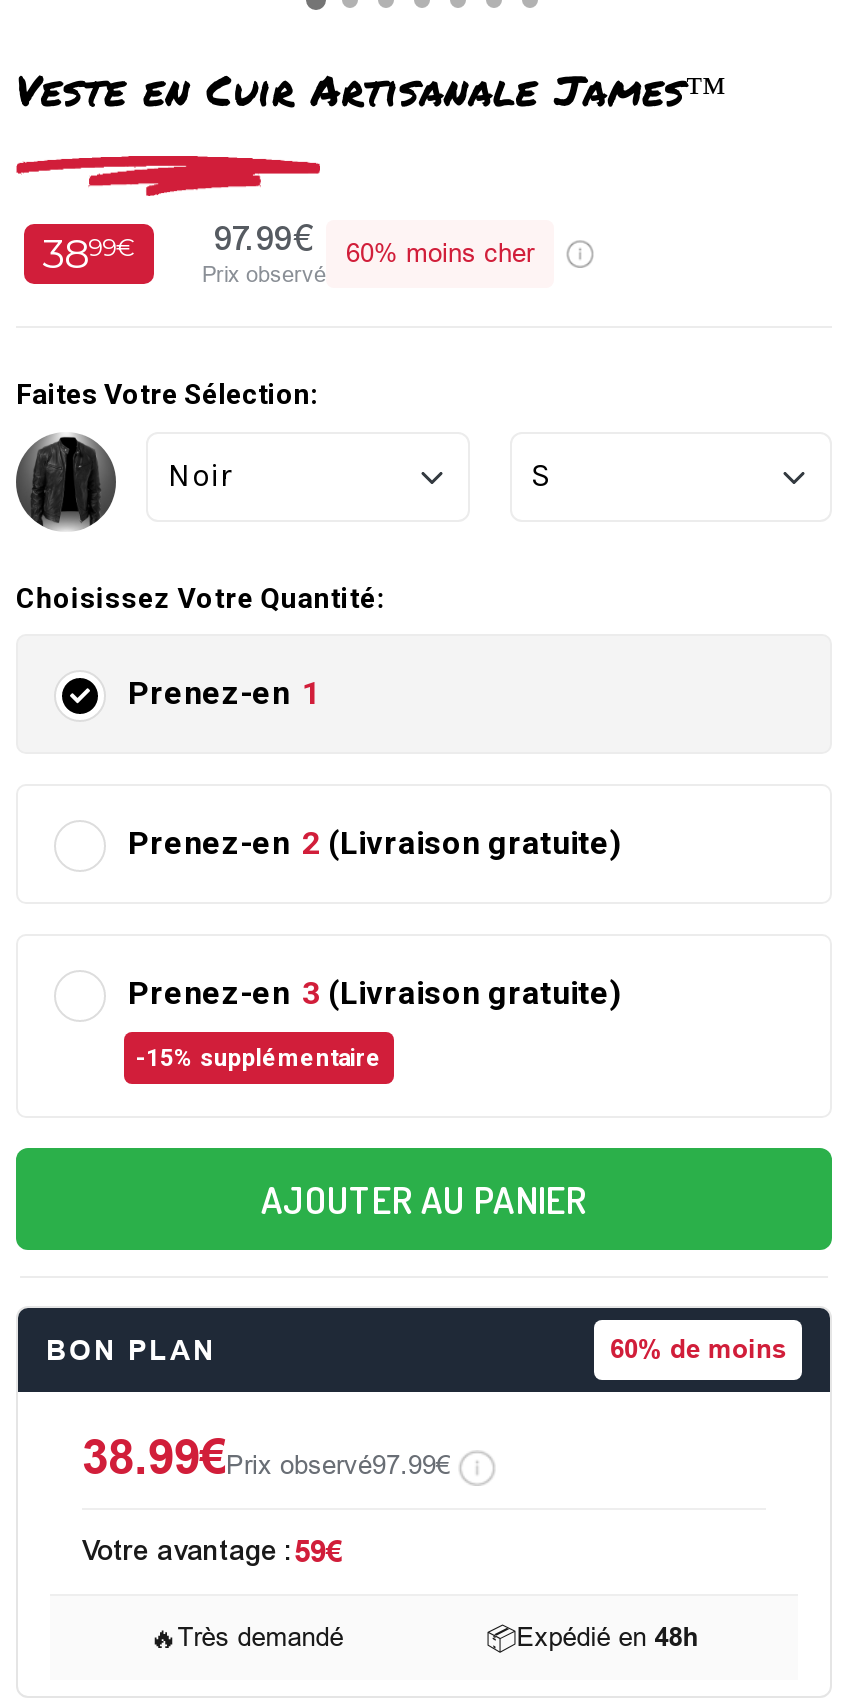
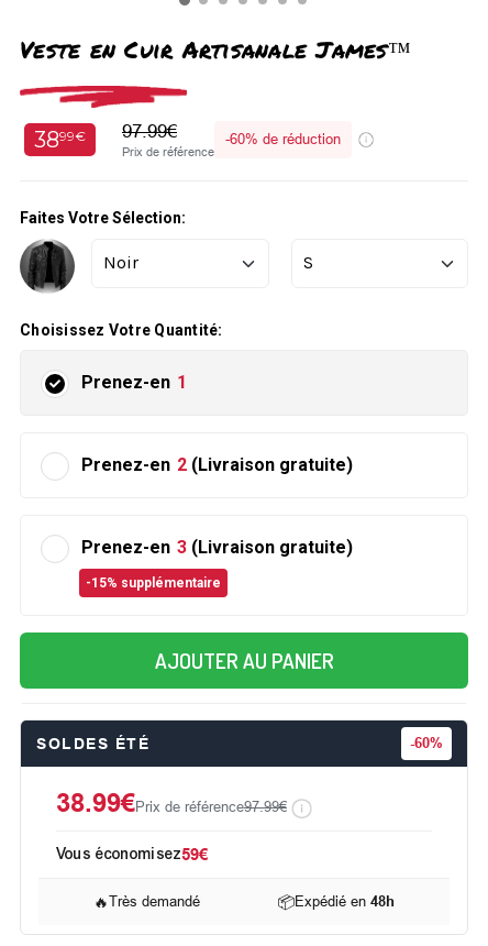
[346,238,534,268] 60% moins cher -> [225,131,341,148] -60% de réduction
[202,262,326,286] Prix observé -> [122,145,214,158] Prix de référence
[46,1334,786,1366] BON PLAN | 60% de moins -> [36,735,443,752] SOLDES ÉTÉ | - 60%
[82,1430,450,1484] 38.99€Prix observé97.99€ -> [56,788,287,817] 38.99€Prix de référence97.99€
[82,1534,342,1568] Votre avantage : 59€ -> [56,845,208,864] Vous économisez 59€

